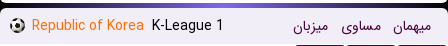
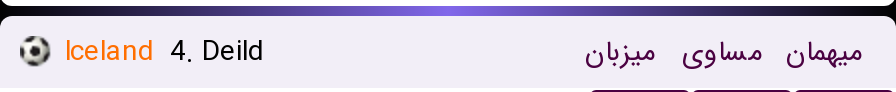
[32,15,224,37] Republic of Korea K-League 1 -> [64,30,264,74] Iceland 4. Deild

